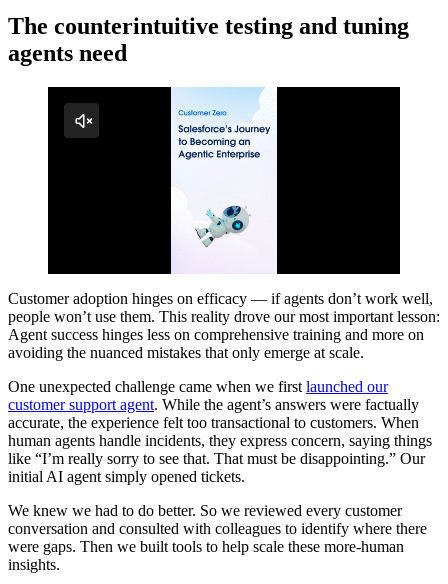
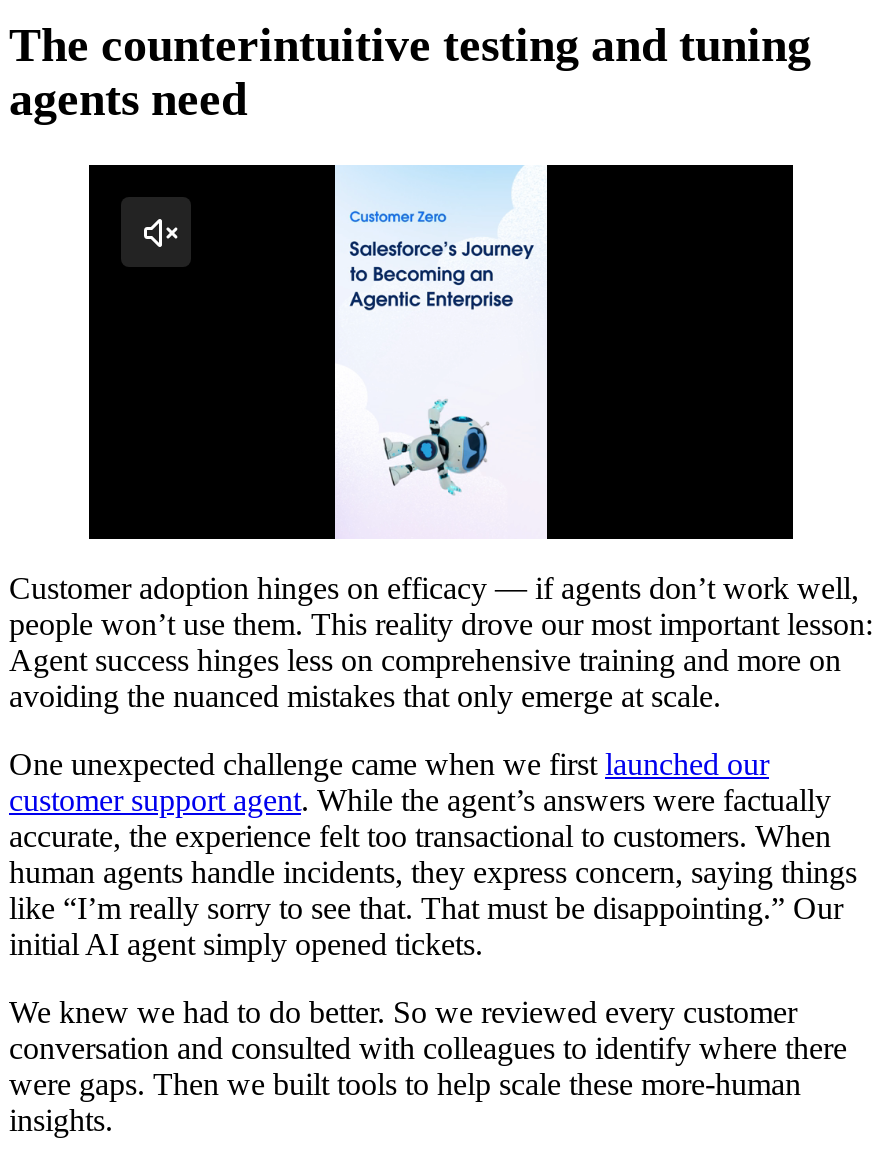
[196,205,247,251] [image] -> [383,400,489,496] [image]

